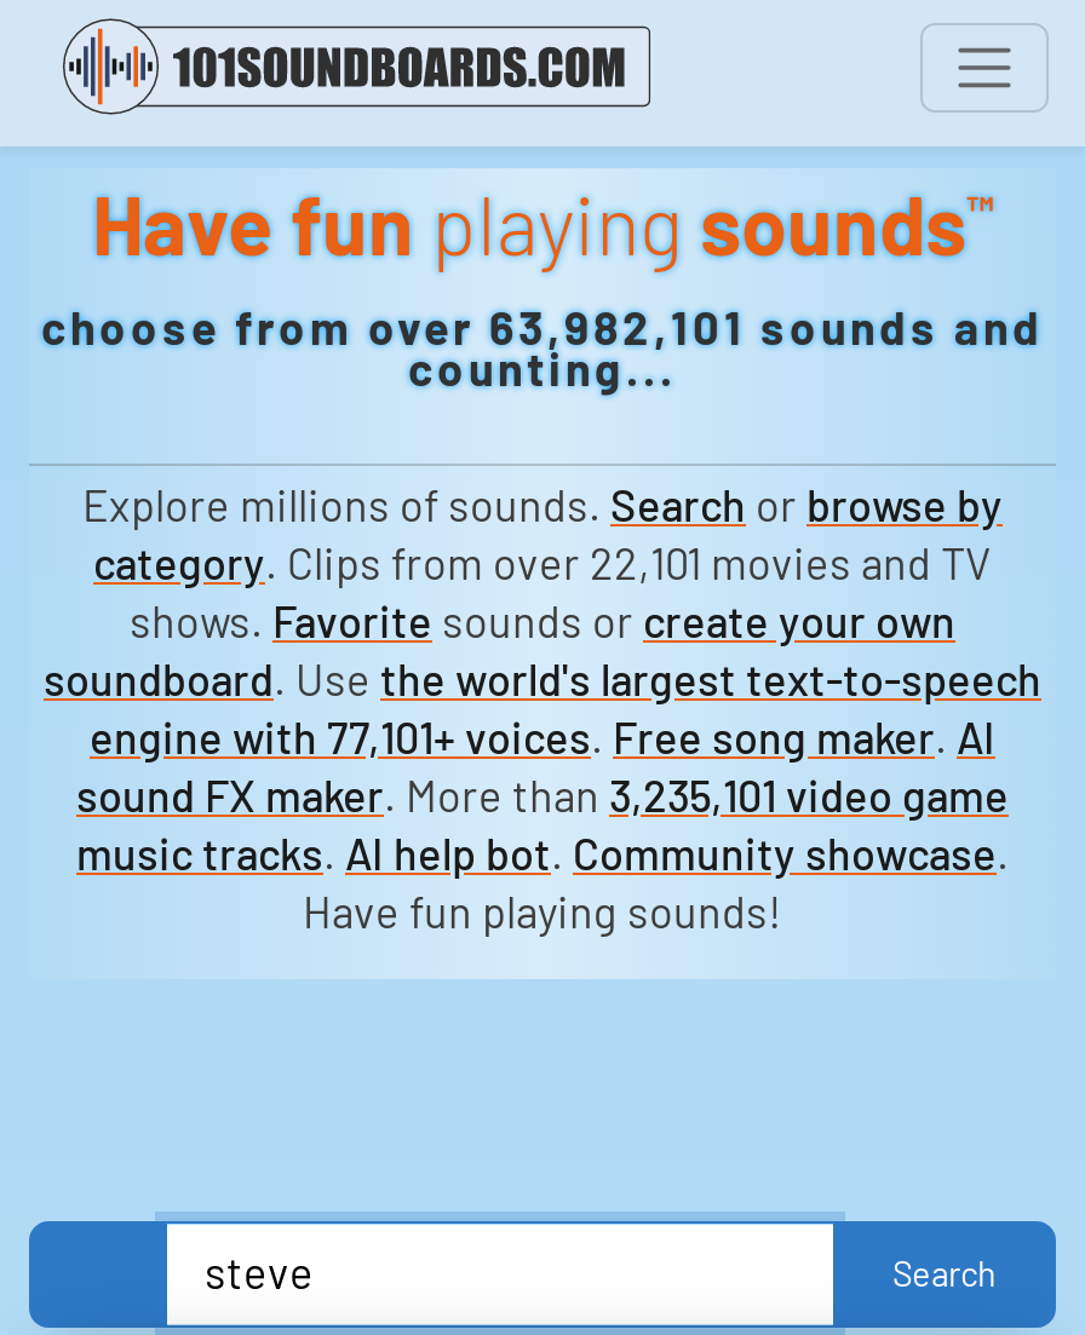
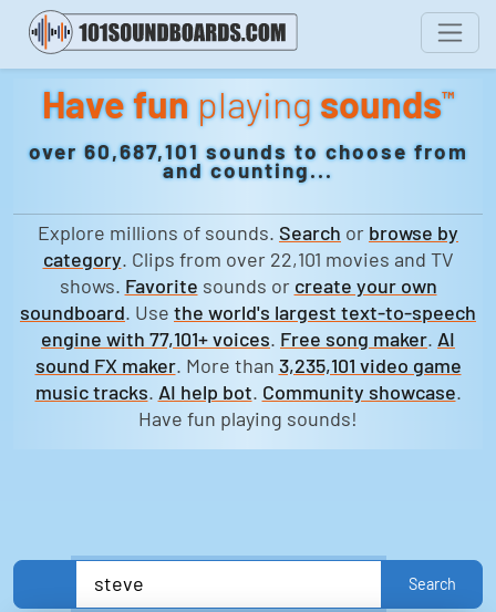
[41,299,1044,396] choose from over 63,982,101 sounds and | counting... -> [28,138,468,183] over 60,687,101 sounds to choose from | and counting...

